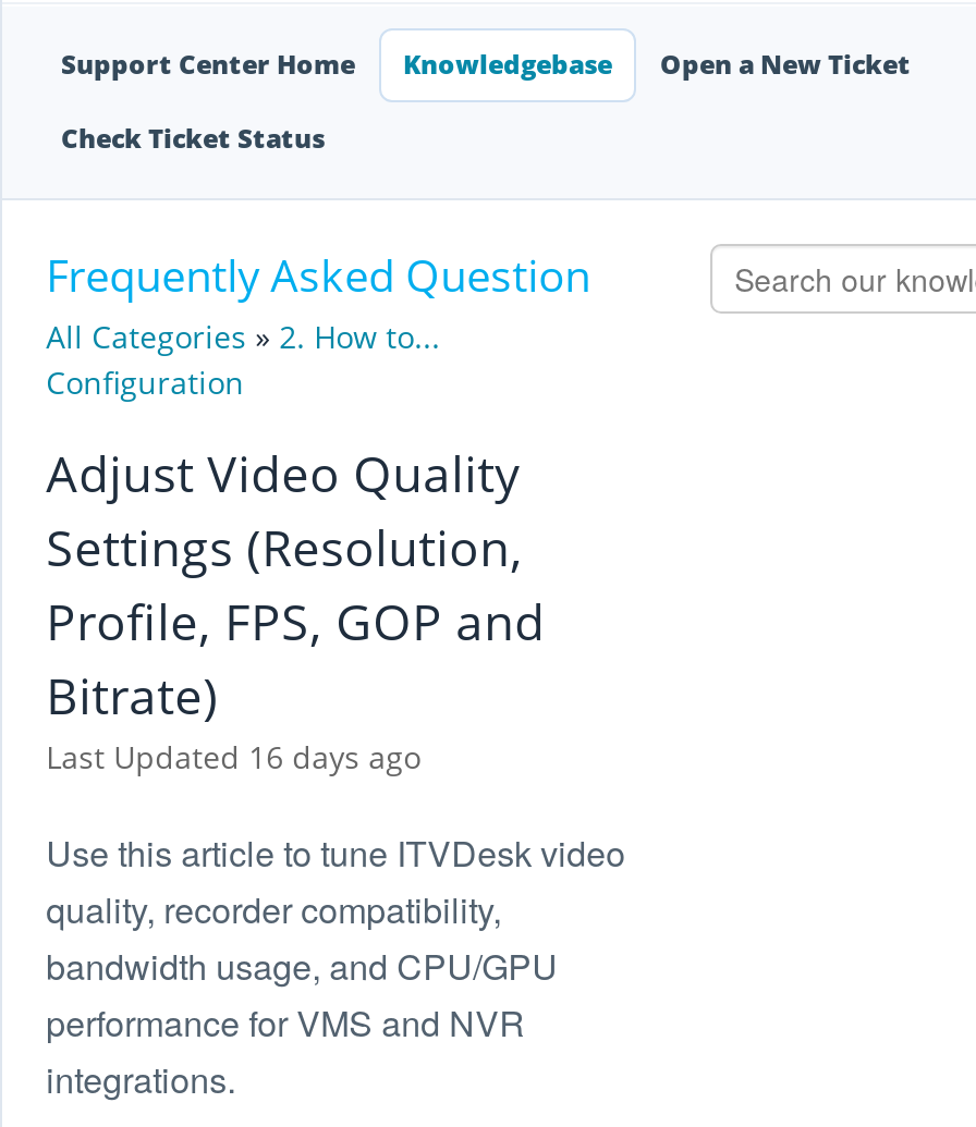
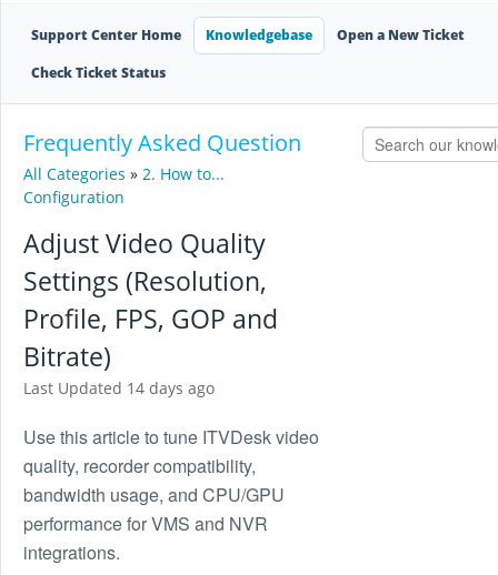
[46,736,421,777] Last Updated 16 days ago -> [24,377,215,398] Last Updated 14 days ago

